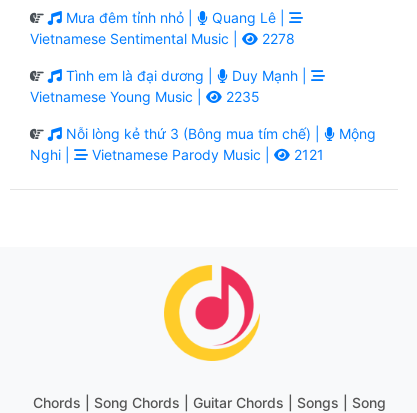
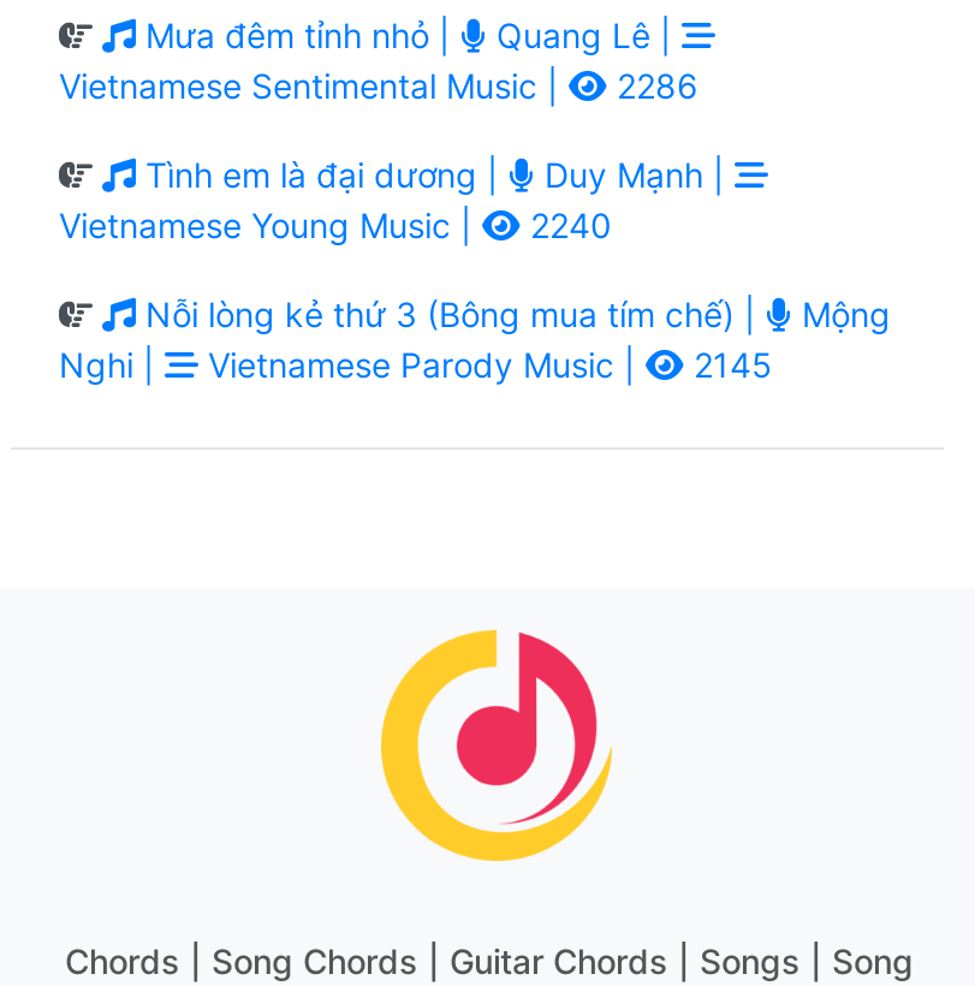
[258,30,295,47] 2278 -> [607,64,698,105] 2286
[222,88,260,105] 2235 -> [521,204,612,245] 2240
[290,146,324,163] 2121 -> [684,343,773,384] 2145

